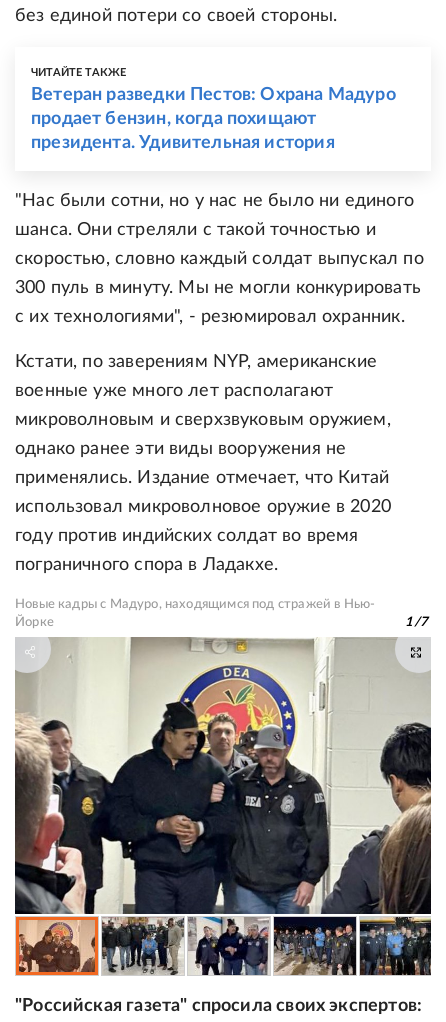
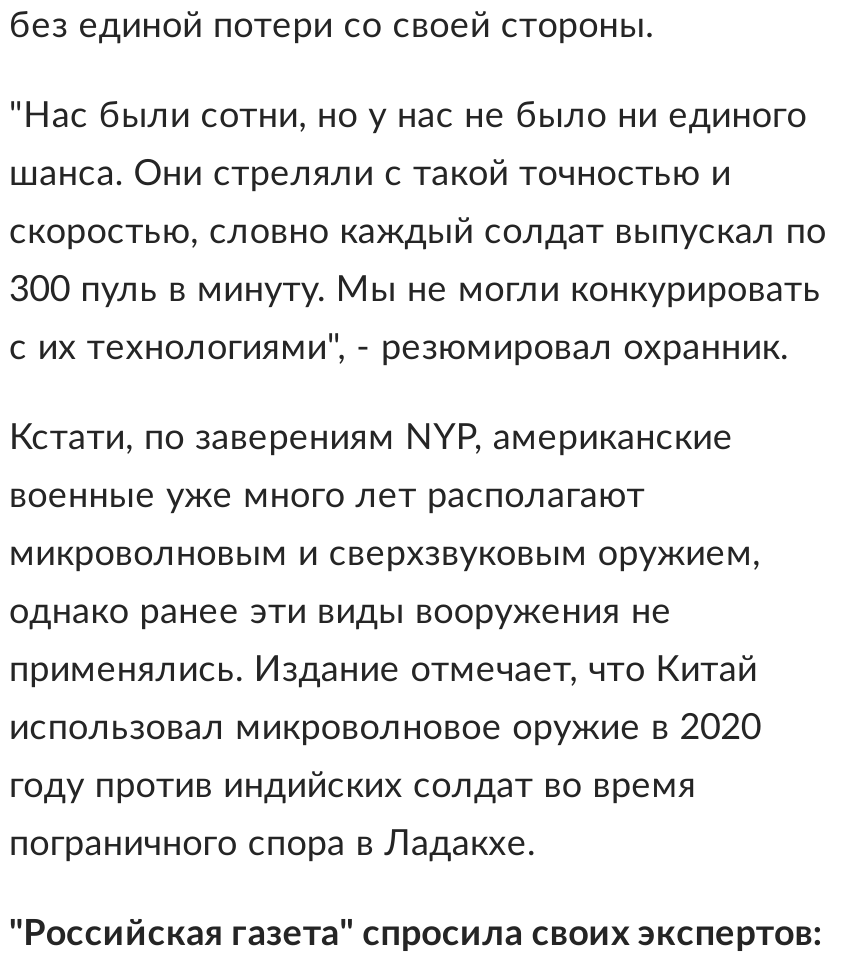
[31,67,396,152] ЧИТАЙТЕ ТАКЖЕ | Ветеран разведки Пестов: Охрана Мадуро | продает бензин, когда похищают | президента. Удивительная история -> none
[15,598,428,629] Новые кадры с Мадуро, находящимся под стражей в Нью- | Йорке | 1/7 -> none
[14,636,432,976] [image] -> none

